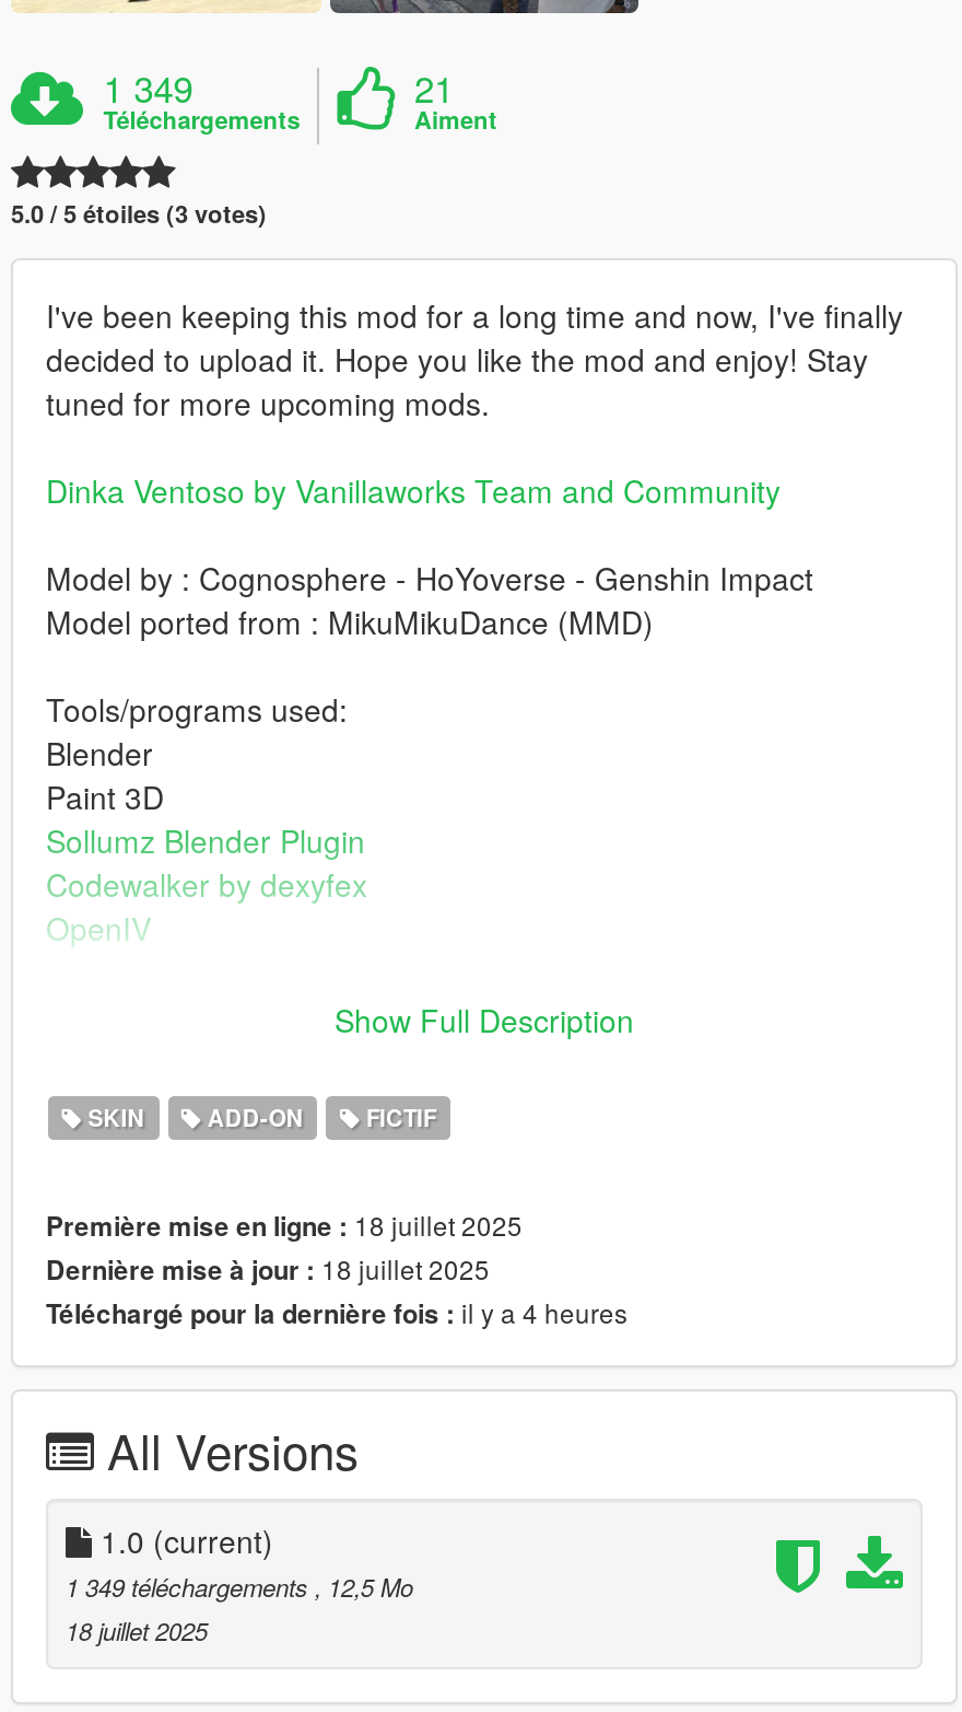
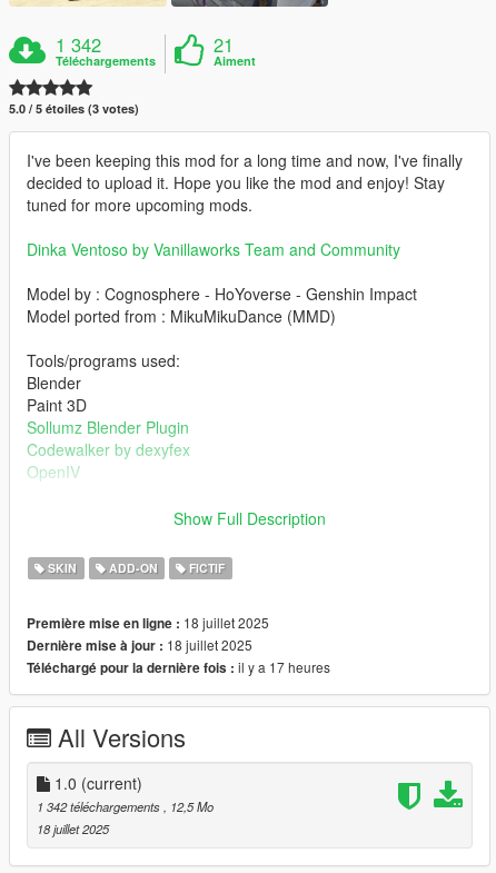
[103,62,193,114] 1 349 -> [56,31,101,58] 1 342
[46,1293,627,1333] Téléchargé pour la dernière fois : il y a 4 heures -> [27,657,330,677] Téléchargé pour la dernière fois : il y a 17 heures
[66,1569,413,1604] 1 349 téléchargements, 12,5 Mo -> [37,798,214,815] 1 342 téléchargements, 12,5 Mo

